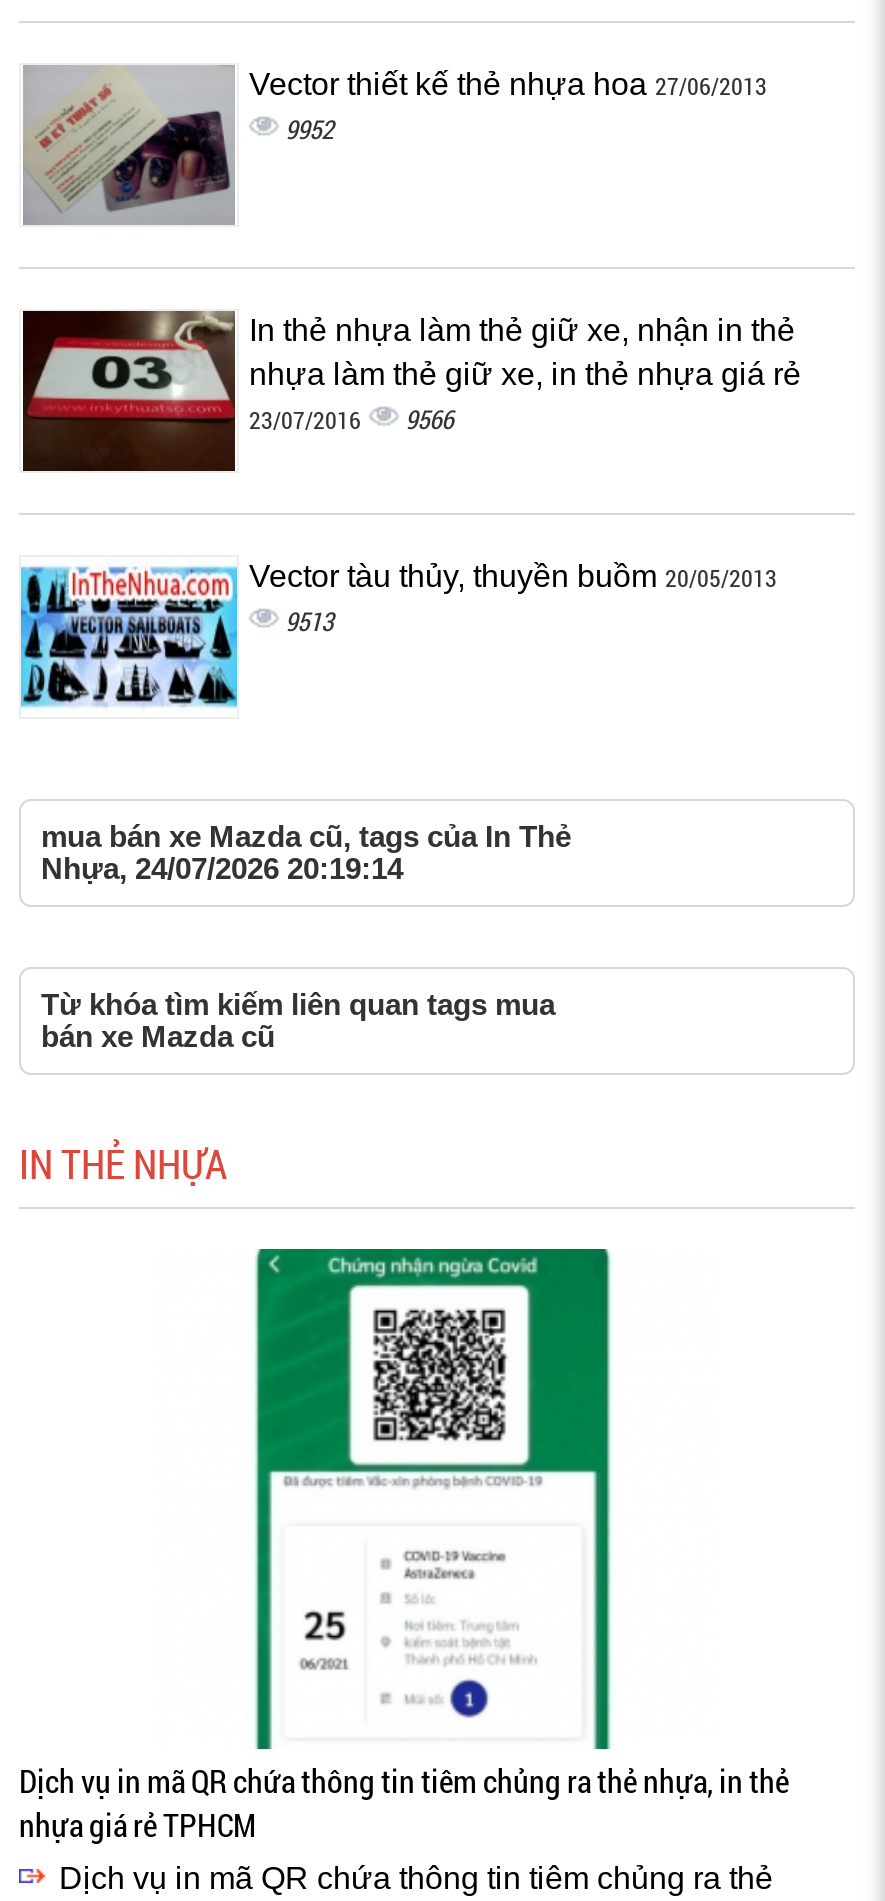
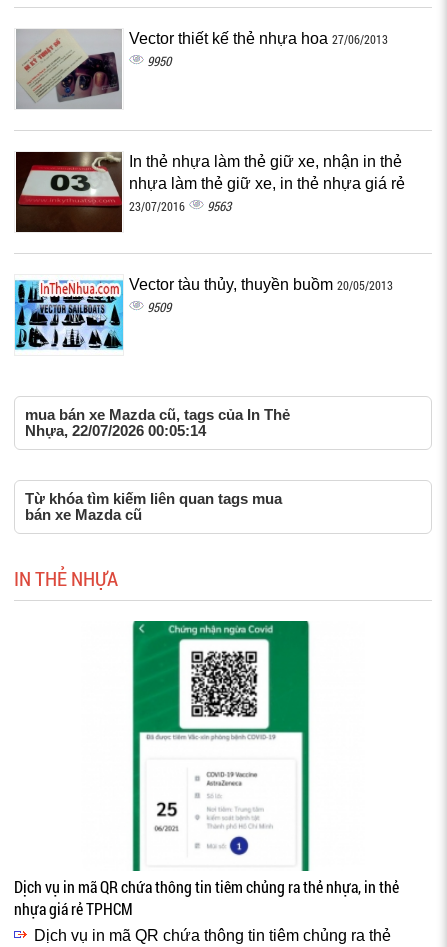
[285,111,333,147] 9952 -> [147,52,171,70] 9950
[249,401,453,437] 23/07/2016 9566 -> [129,197,231,215] 23/07/2016 9563
[285,603,333,639] 9513 -> [147,298,171,316] 9509
[41,851,403,885] Nhựa, 24/07/2026 20:19:14 -> [25,422,206,439] Nhựa, 22/07/2026 00:05:14

